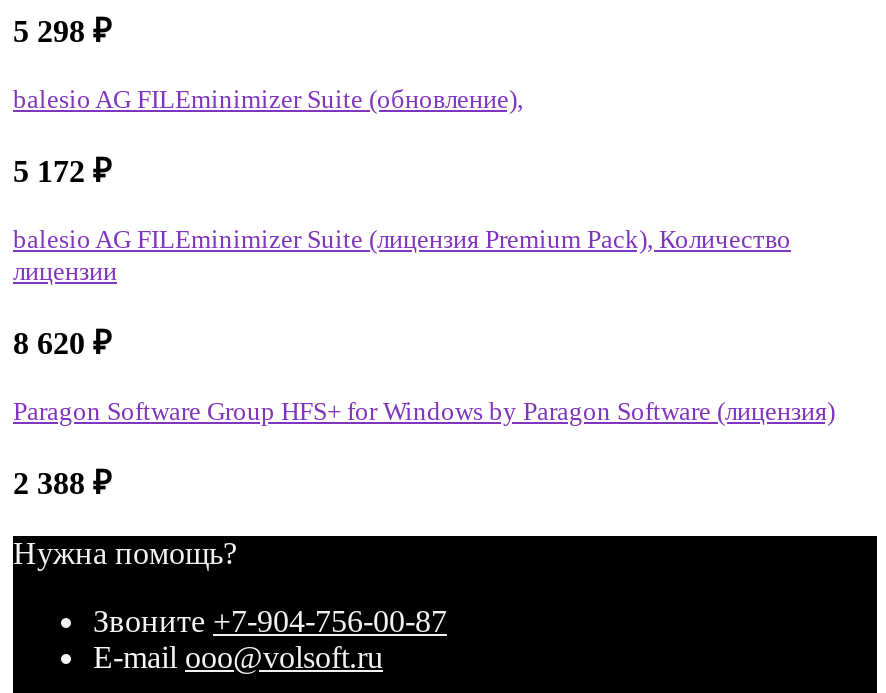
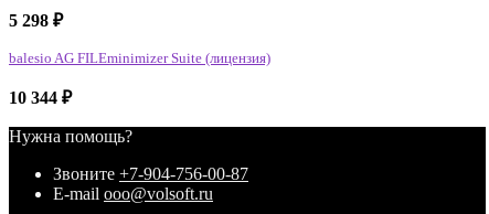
[13,86,835,500] balesio AG FILEminimizer Suite (обновление), | 5 172 ₽ | balesio AG FILEminimizer Suite (лицензия Premium Pack), Количество | лицензии | 8 620 ₽ | Paragon Software Group HFS+ for Windows by Paragon Software (лицензия) | 2 388 ₽ -> [9,51,270,107] balesio AG FILEminimizer Suite (лицензия) | 10 344 ₽

